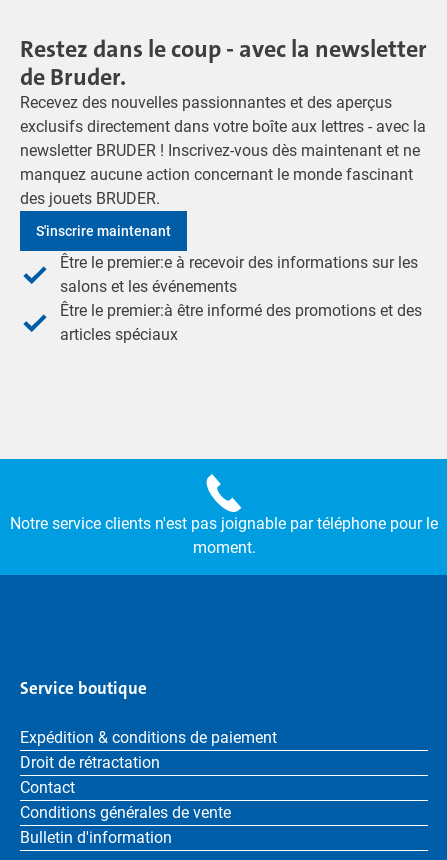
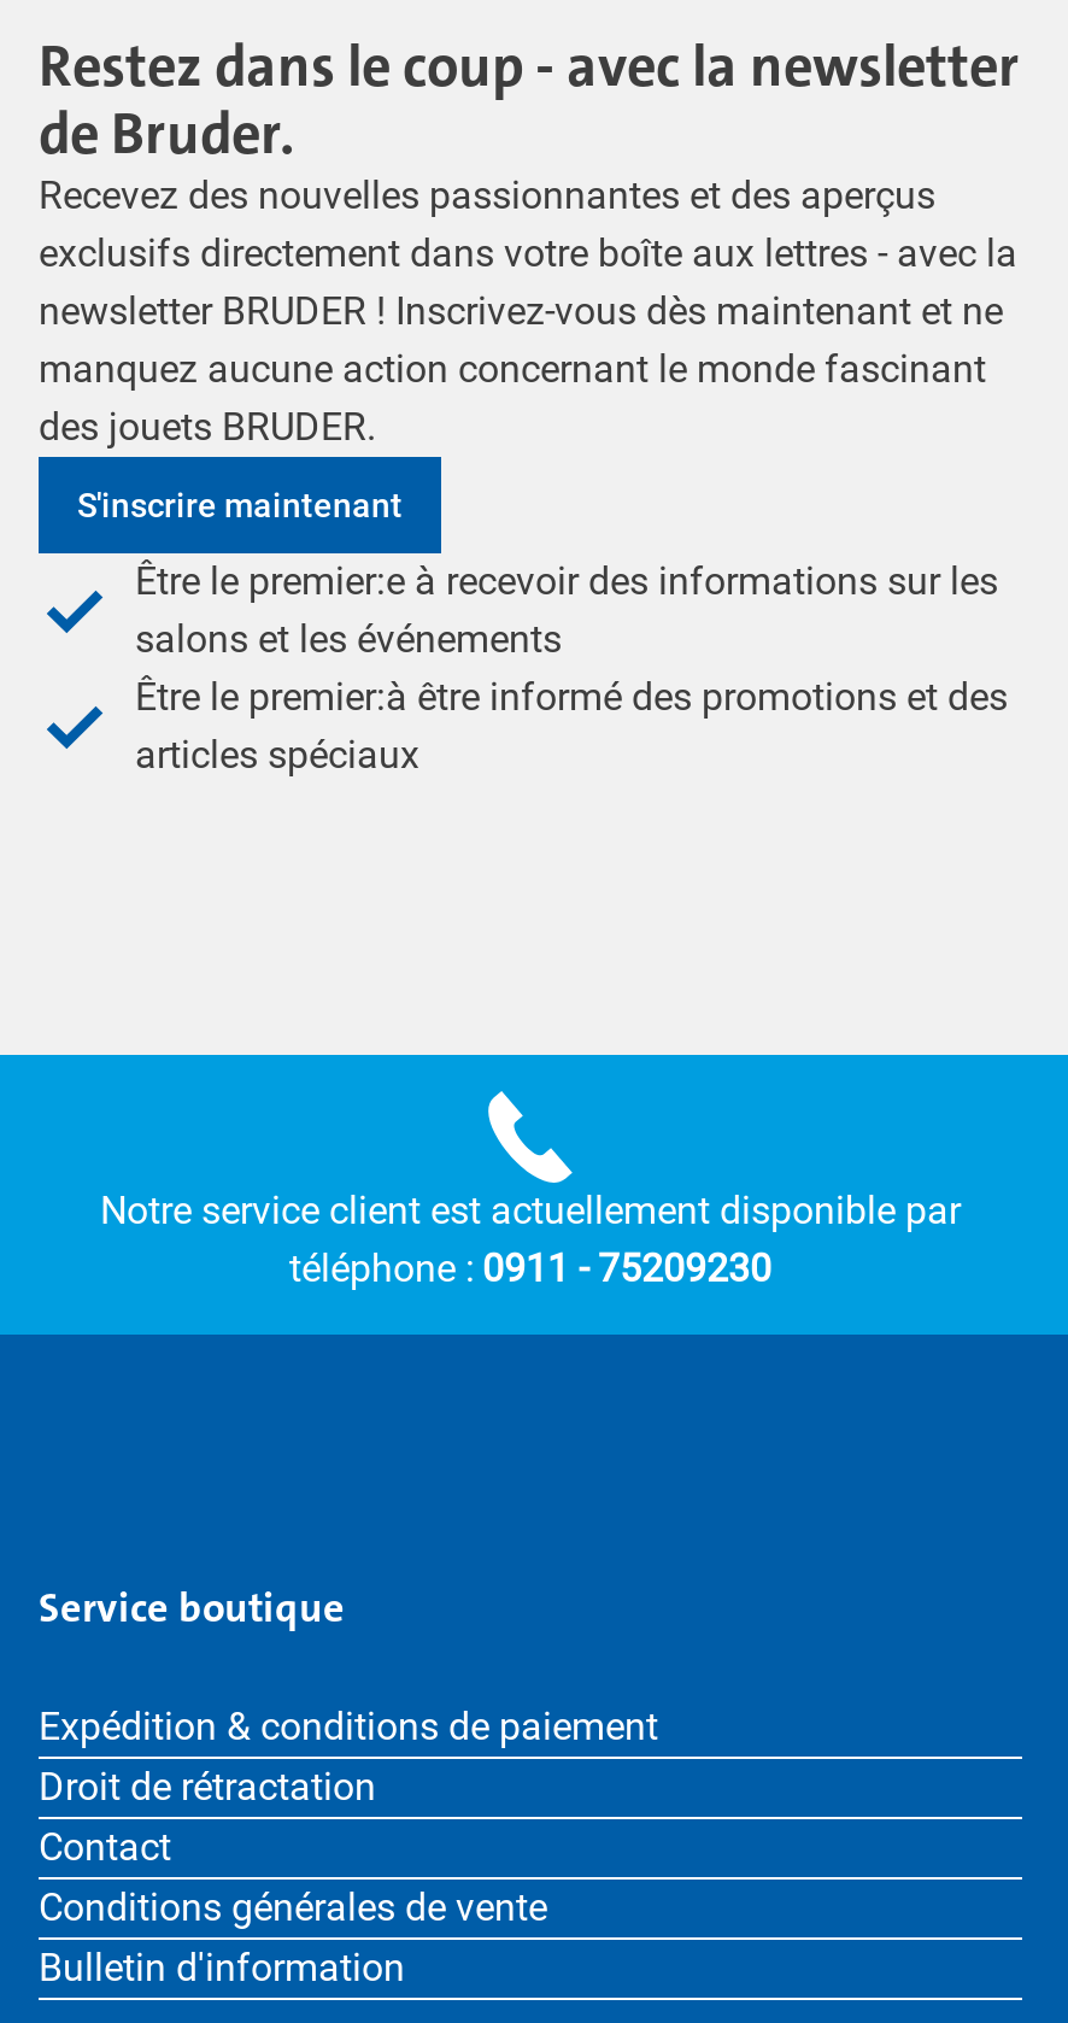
[10,514,438,557] Notre service clients n'est pas joignable par téléphone pour le | moment. -> [100,1188,961,1291] Notre service client est actuellement disponible par | téléphone : 0911 - 75209230

